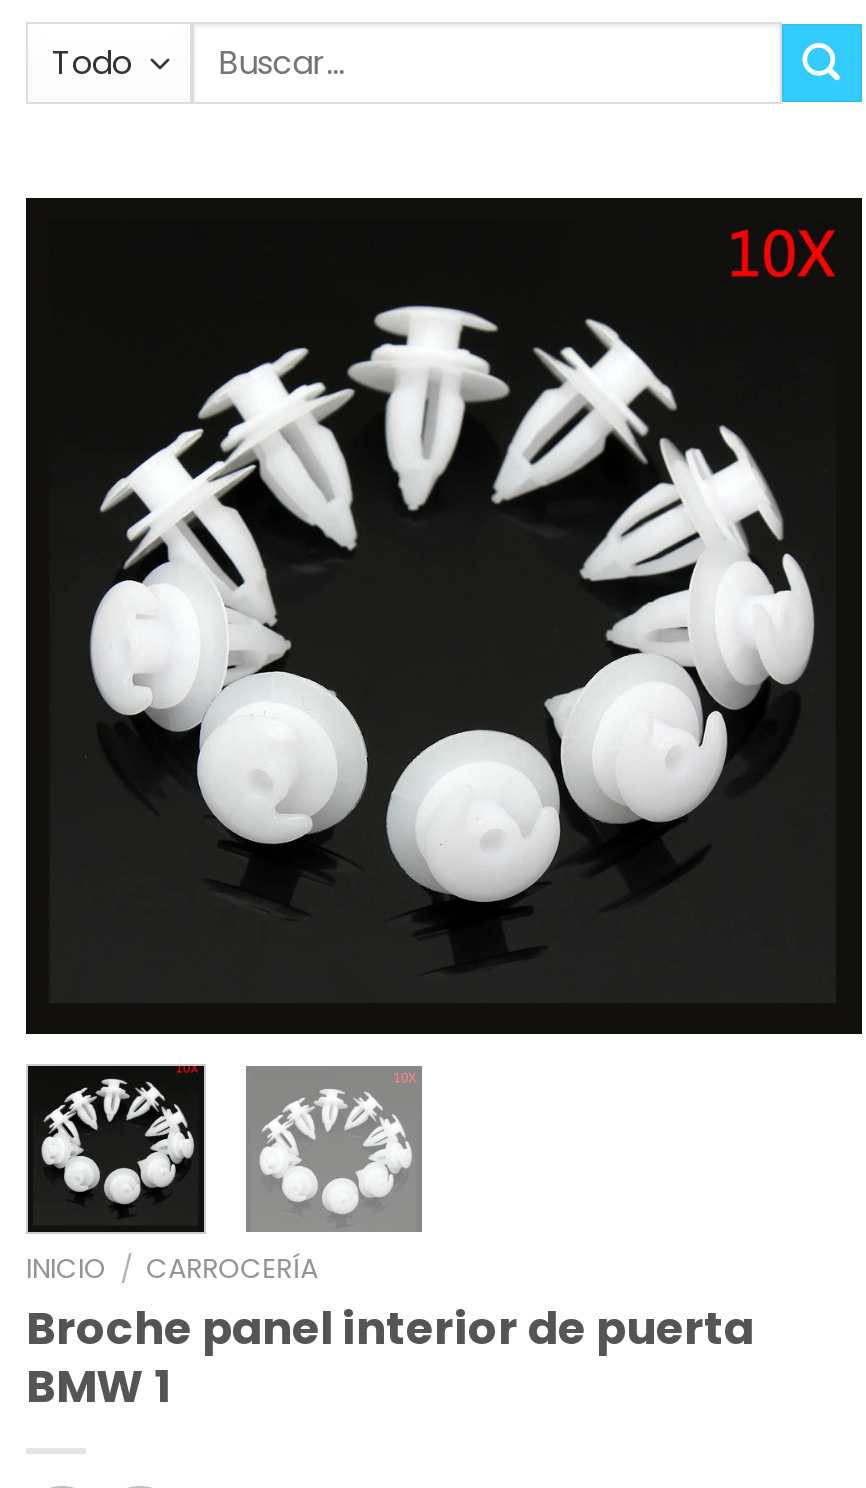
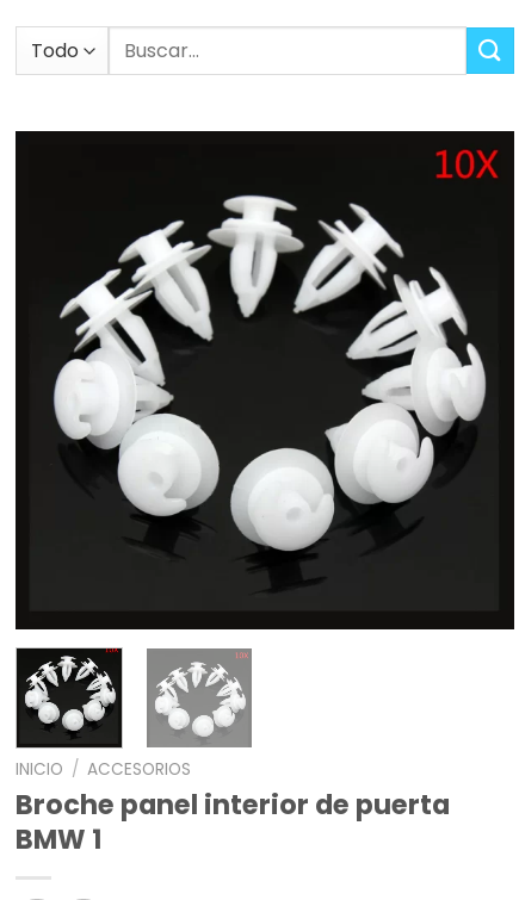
[26,1250,318,1288] INICIO / CARROCERÍA -> [16,758,191,781] INICIO / ACCESORIOS

